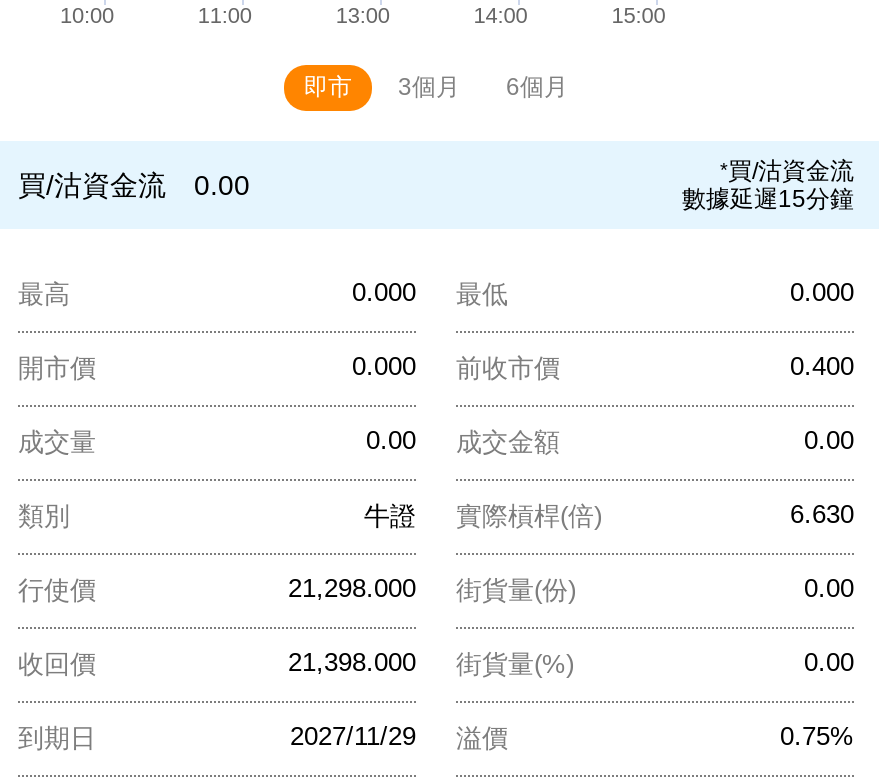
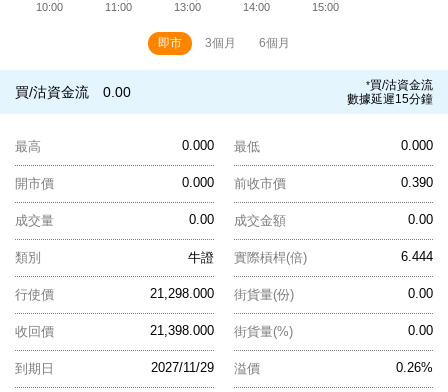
[790,351,854,381] 0.400 -> [401,175,433,190] 0.390
[790,499,854,529] 6.630 -> [401,249,433,264] 6.444
[780,721,854,751] 0.75% -> [396,360,433,375] 0.26%

